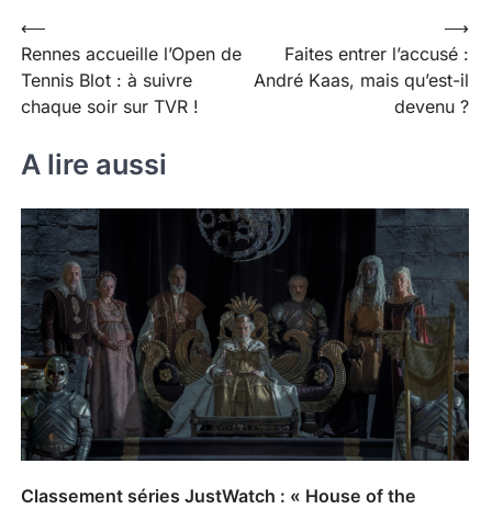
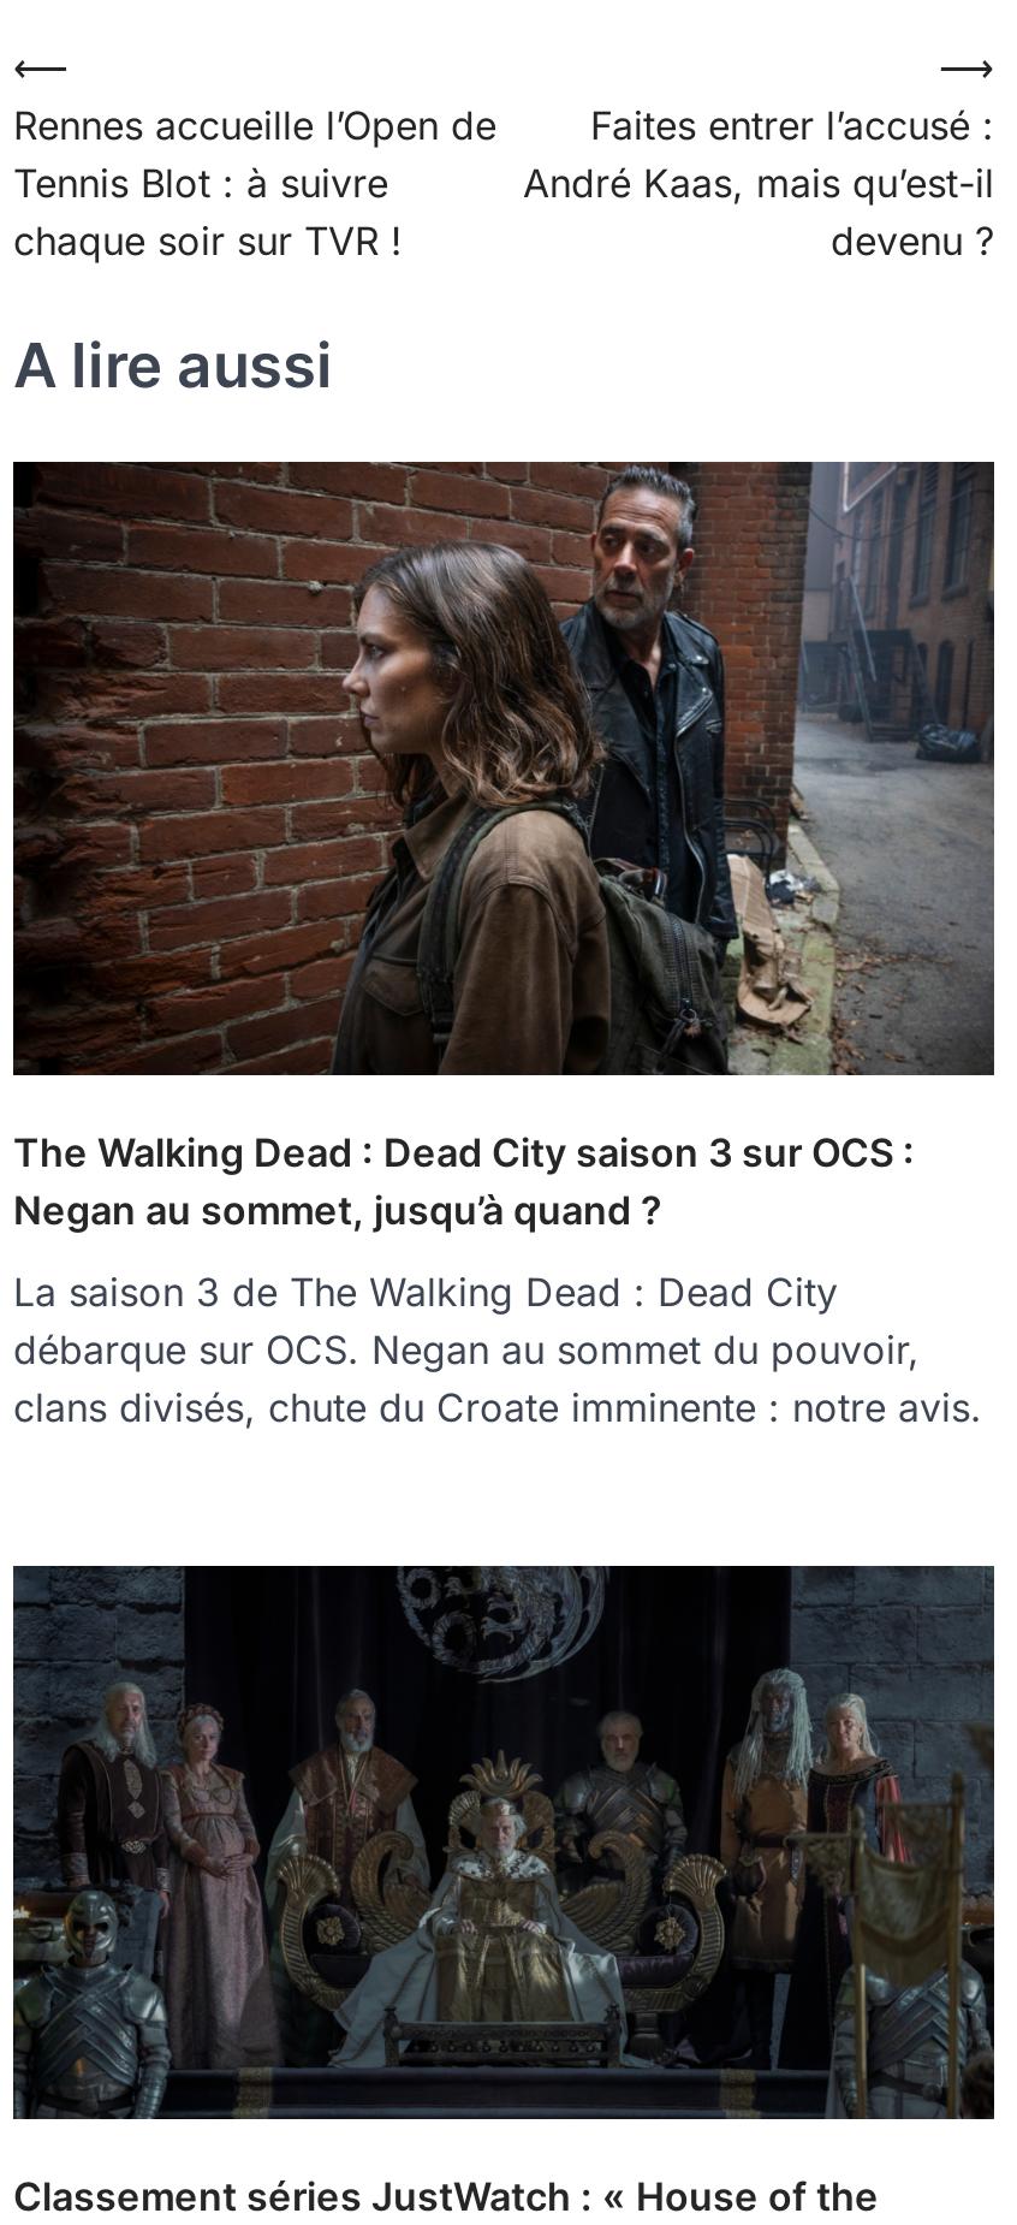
none -> [11,459,997,1432] [image] | The Walking Dead : Dead City saison 3 sur OCS : | Negan au sommet, jusqu’à quand ? | La saison 3 de The Walking Dead : Dead City | débarque sur OCS. Negan au sommet du pouvoir, | clans divisés, chute du Croate imminente : notre avis.

